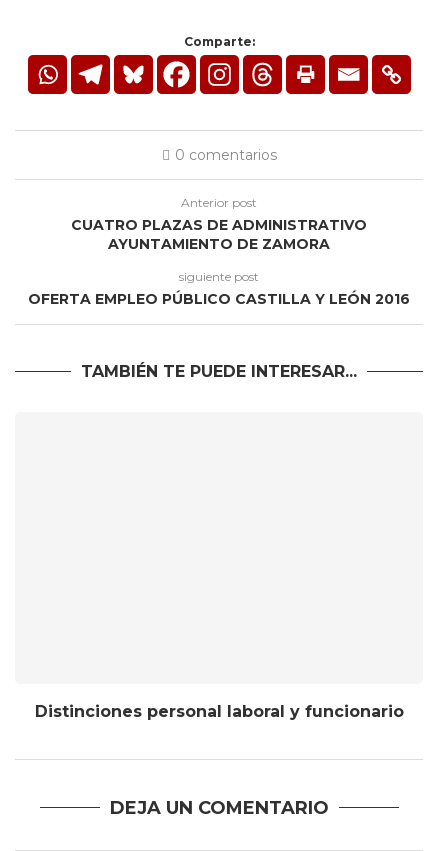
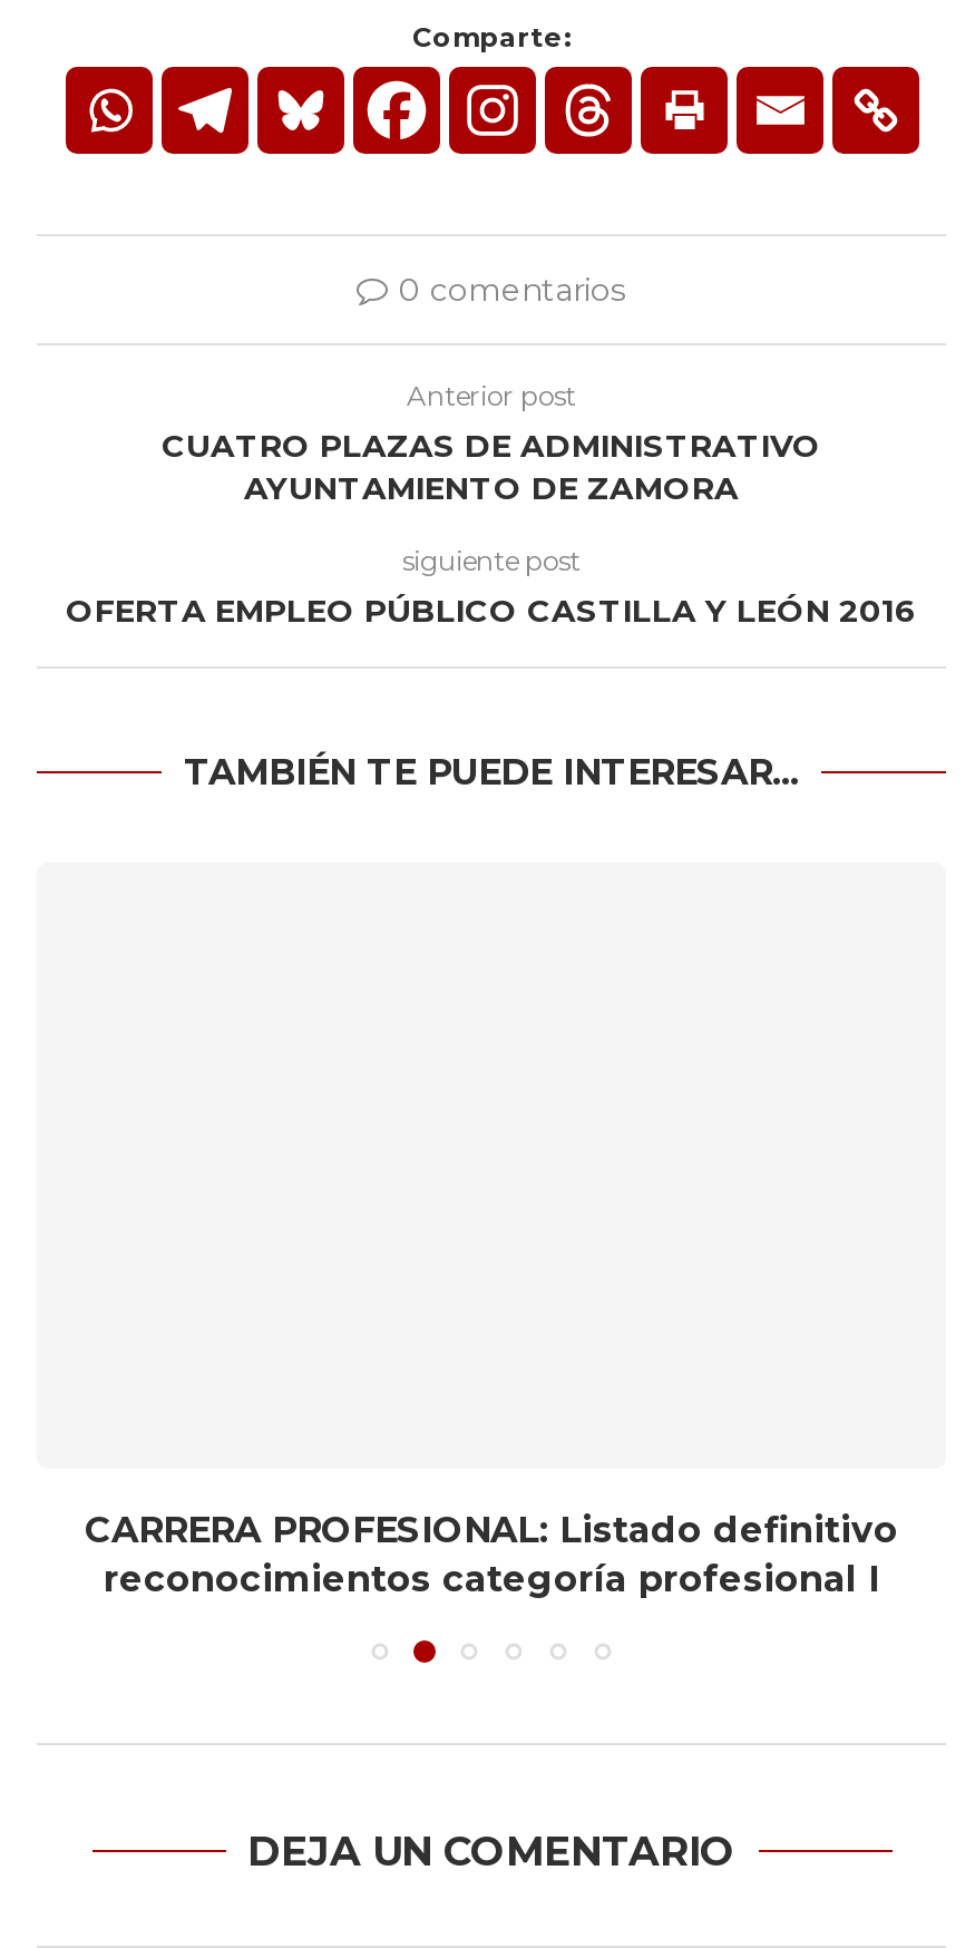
[34,702,403,721] Distinciones personal laboral y funcionario -> [85,1509,898,1600] CARRERA PROFESIONAL: Listado definitivo | reconocimientos categoría profesional I

